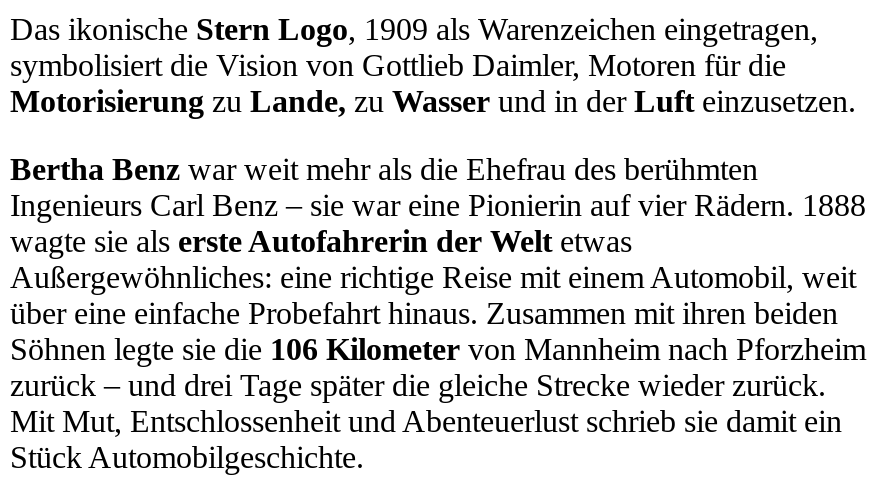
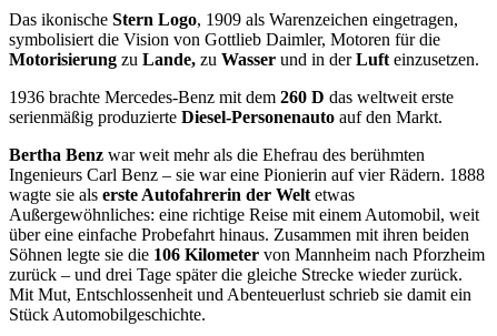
none -> [9,87,454,126] 1936 brachte Mercedes-Benz mit dem 260 D das weltweit erste | serienmäßig produzierte Diesel-Personenauto auf den Markt.

